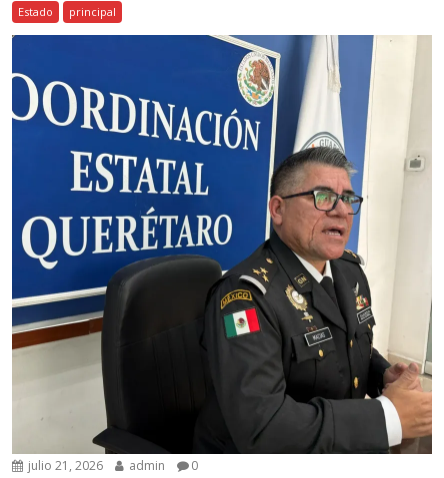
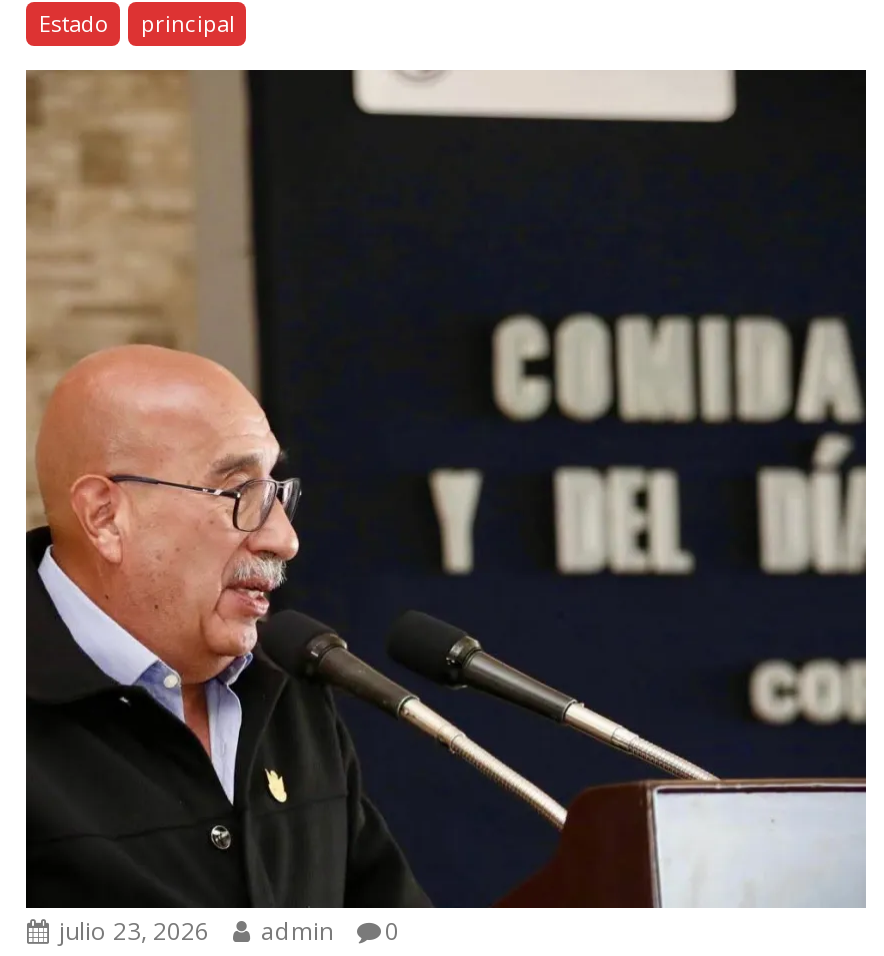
[11,34,433,474] [image] | julio 21, 2026 admin 0 -> [24,68,868,948] [image] | julio 23, 2026 admin 0

